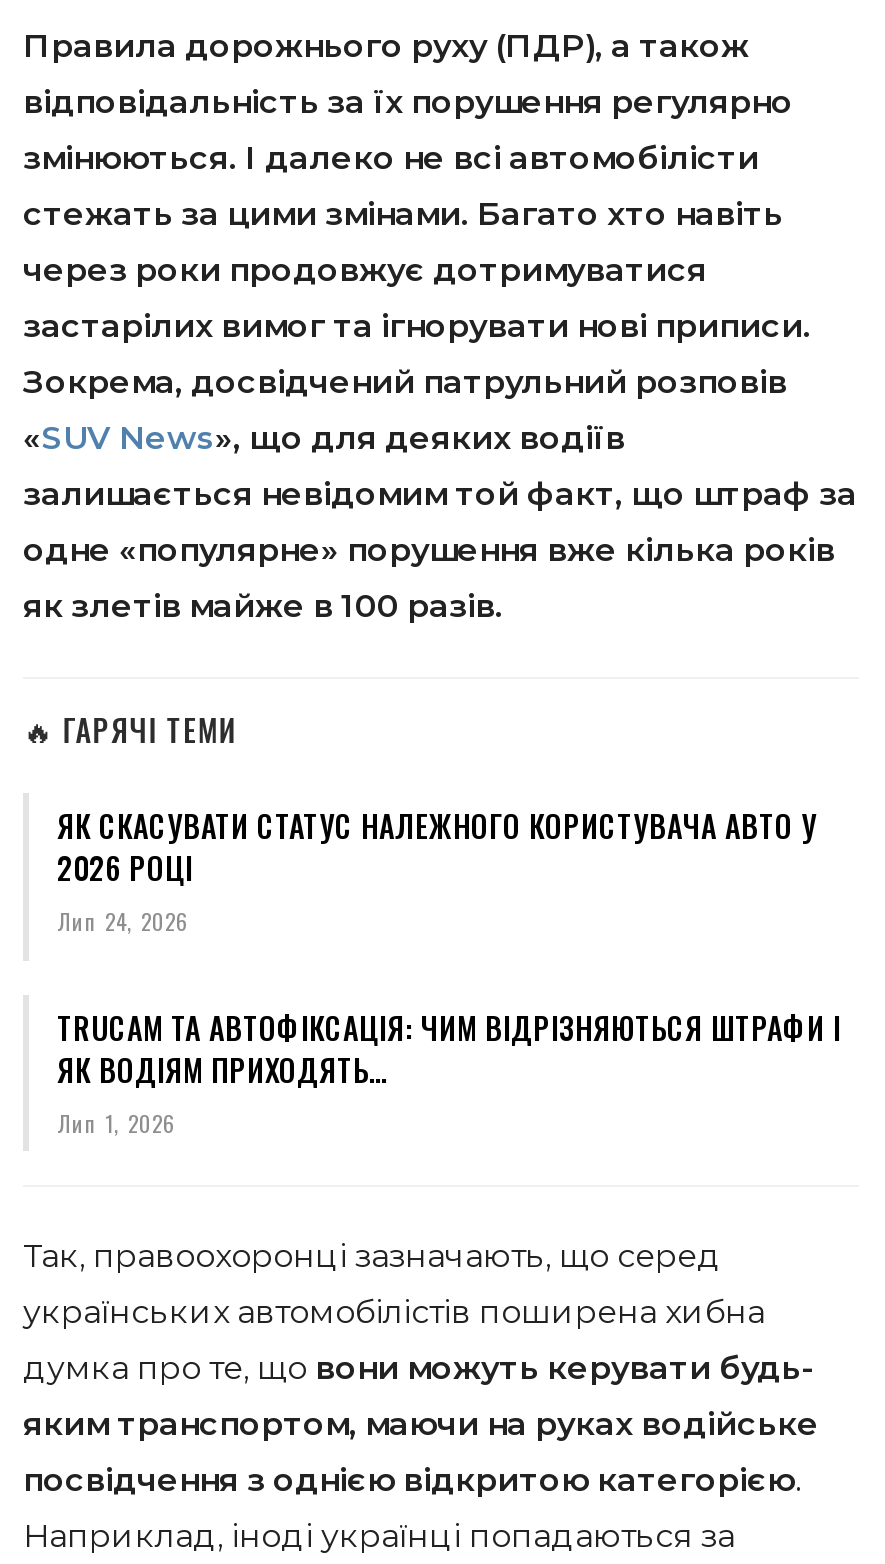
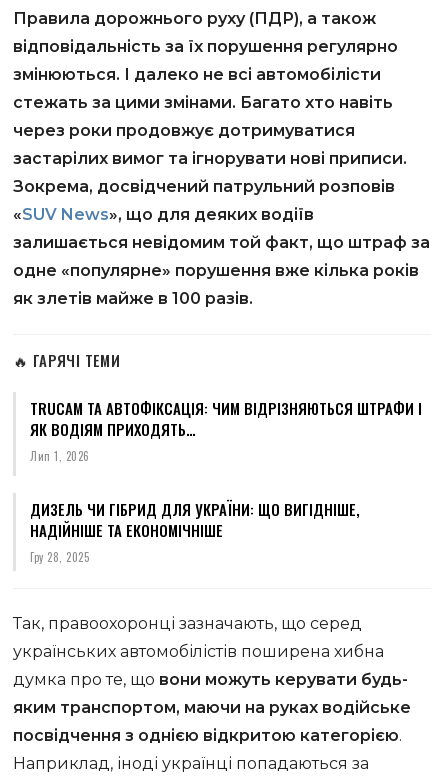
[57,803,817,937] ЯК СКАСУВАТИ СТАТУС НАЛЕЖНОГО КОРИСТУВАЧА АВТО У | 2026 РОЦІ | Лип 24, 2026 -> none
moved [57,1005,841,1139] -> [30,397,422,464]: TRUCAM ТА АВТОФІКСАЦІЯ: ЧИМ ВІДРІЗНЯЮТЬСЯ ШТРАФИ І | ЯК ВОДІЯМ ПРИХОДЯТЬ… | Лип 1, 2026
none -> [30,498,360,565] ДИЗЕЛЬ ЧИ ГІБРИД ДЛЯ УКРАЇНИ: ЩО ВИГІДНІШЕ, | НАДІЙНІШЕ ТА ЕКОНОМІЧНІШЕ | Гру 28, 2025

